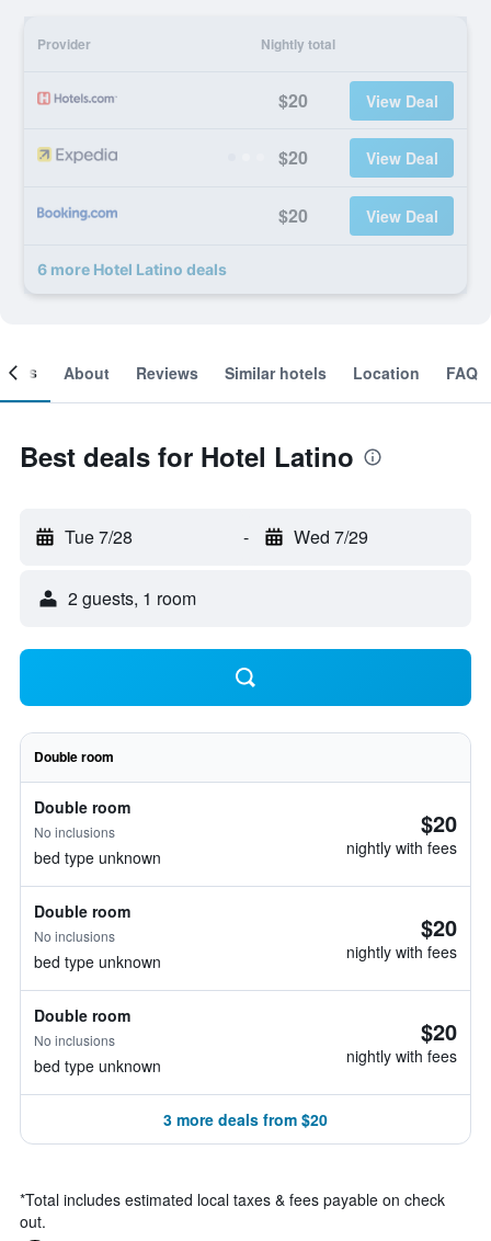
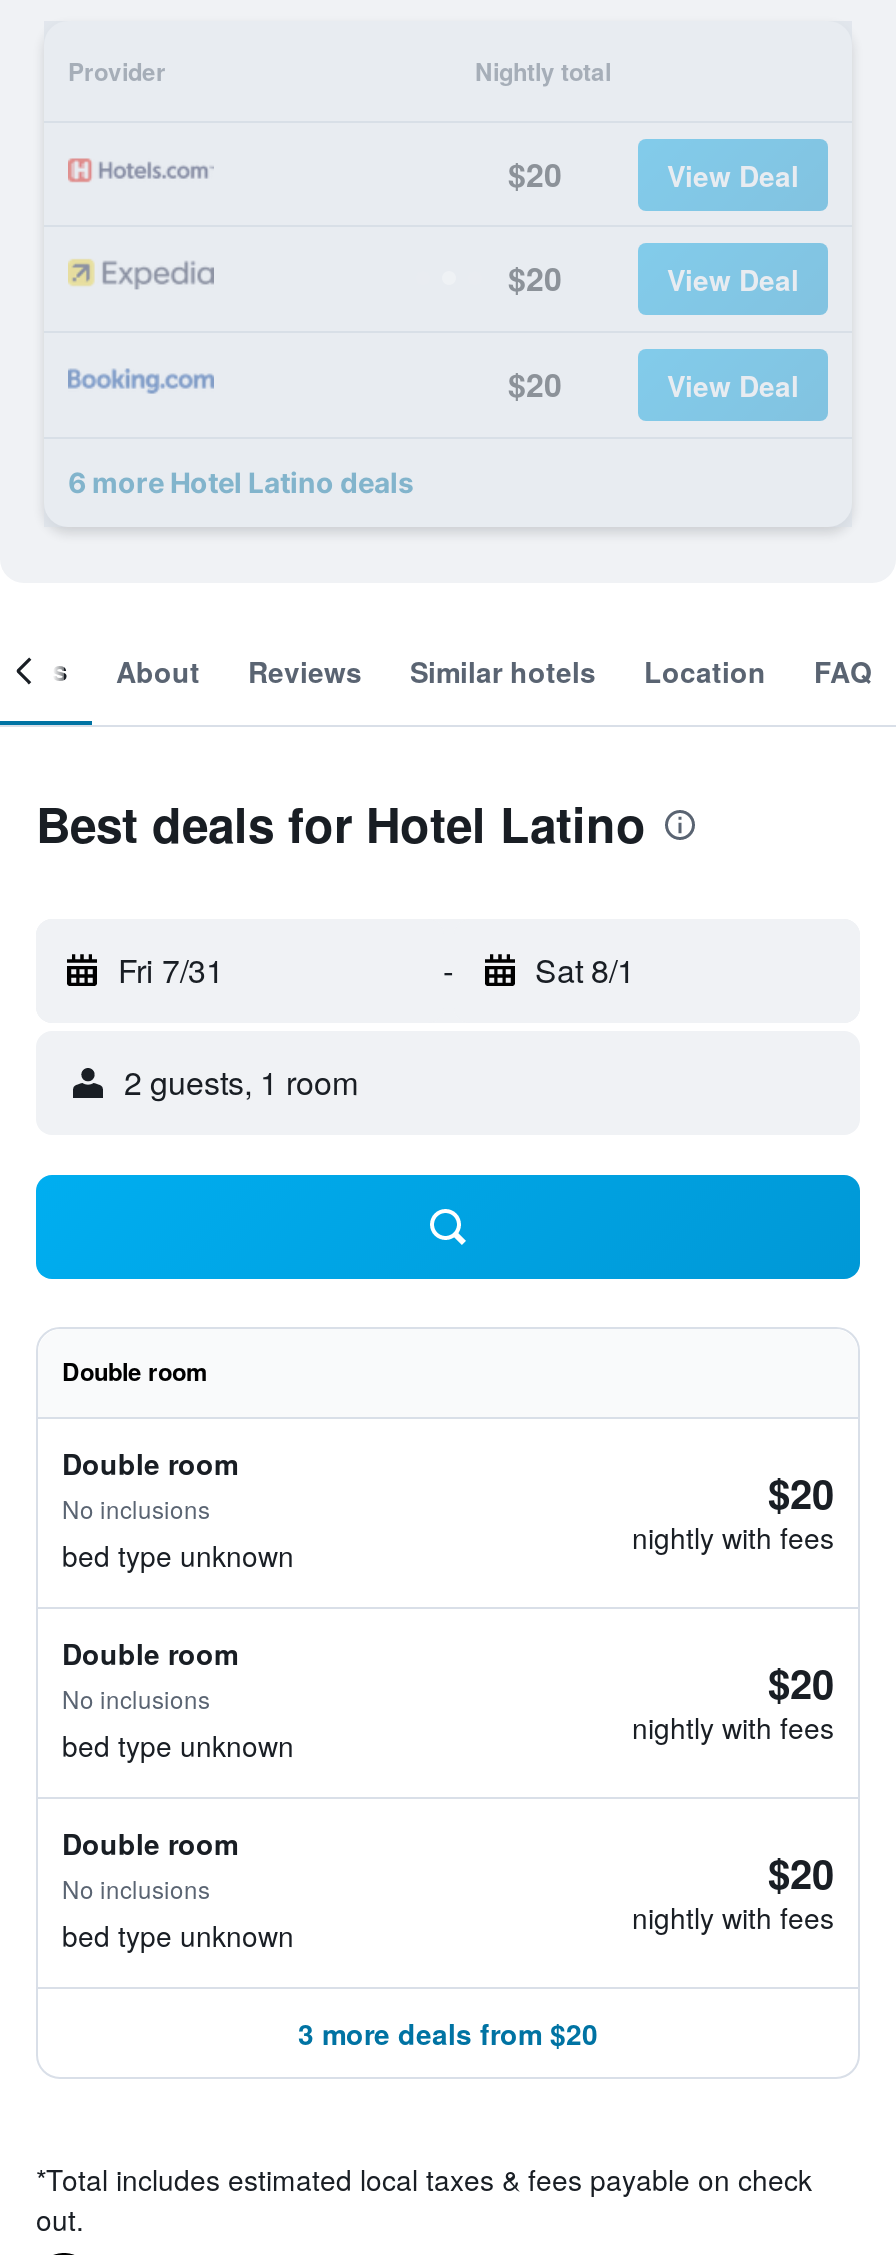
[65,524,133,549] Tue 7/28 -> [118,947,224,993] Fri 7/31
[293,524,368,549] Wed 7/29 -> [535,947,635,993] Sat 8/1

